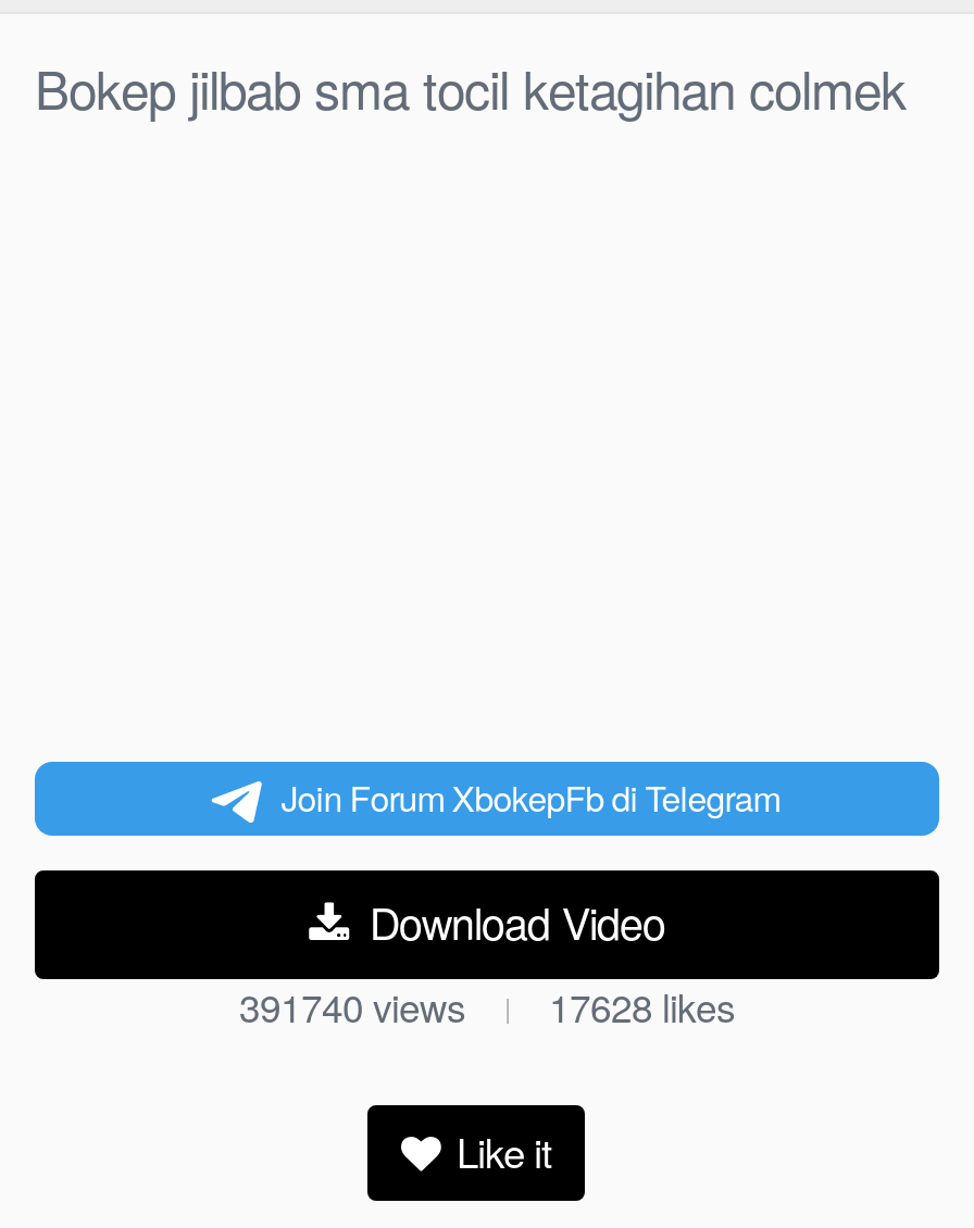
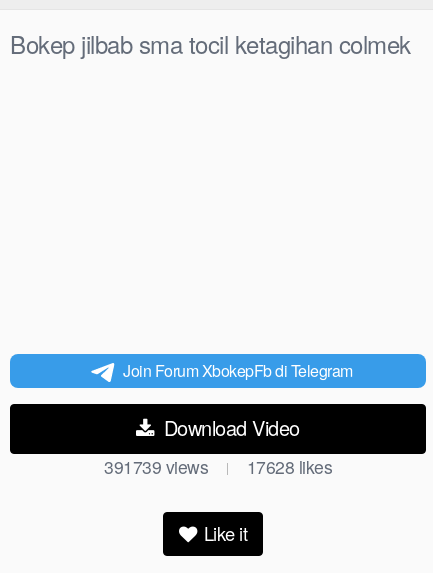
[239,979,465,1033] 391740views -> [104,454,208,479] 391739views

